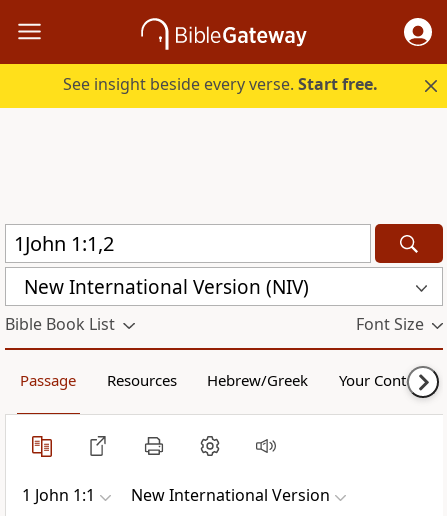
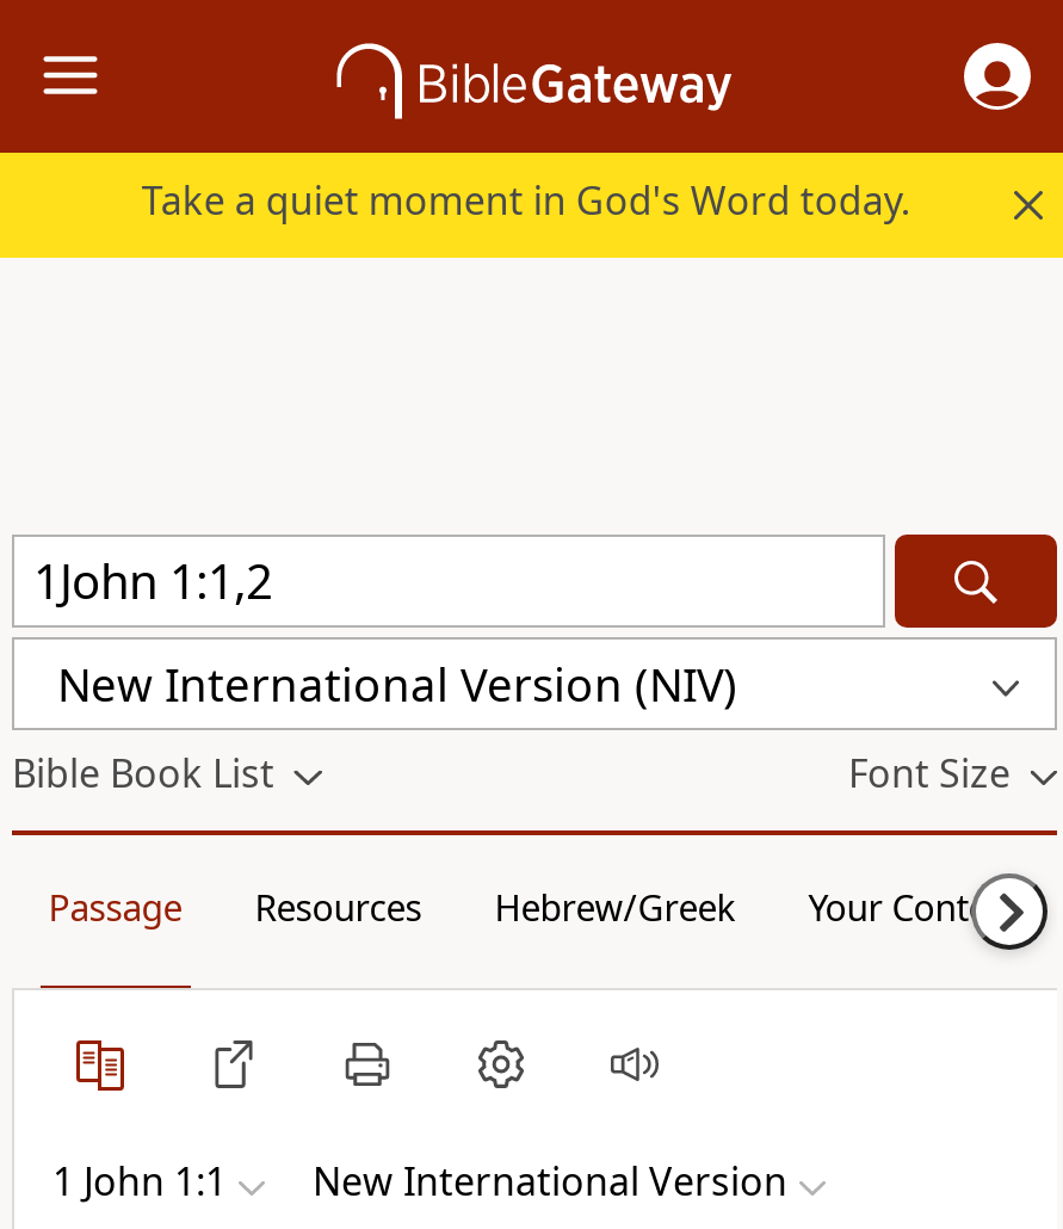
[63,73,378,95] See insight beside every verse. Start free. -> [142,174,910,227] Take a quiet moment in God's Word today.

